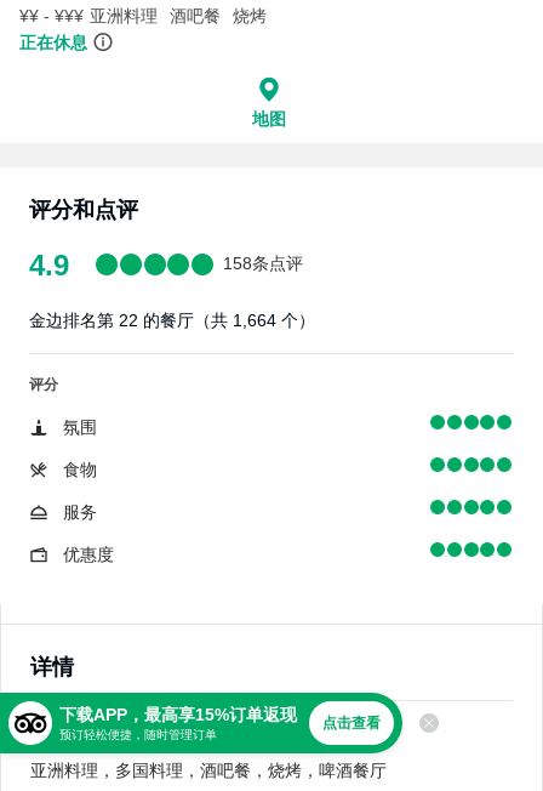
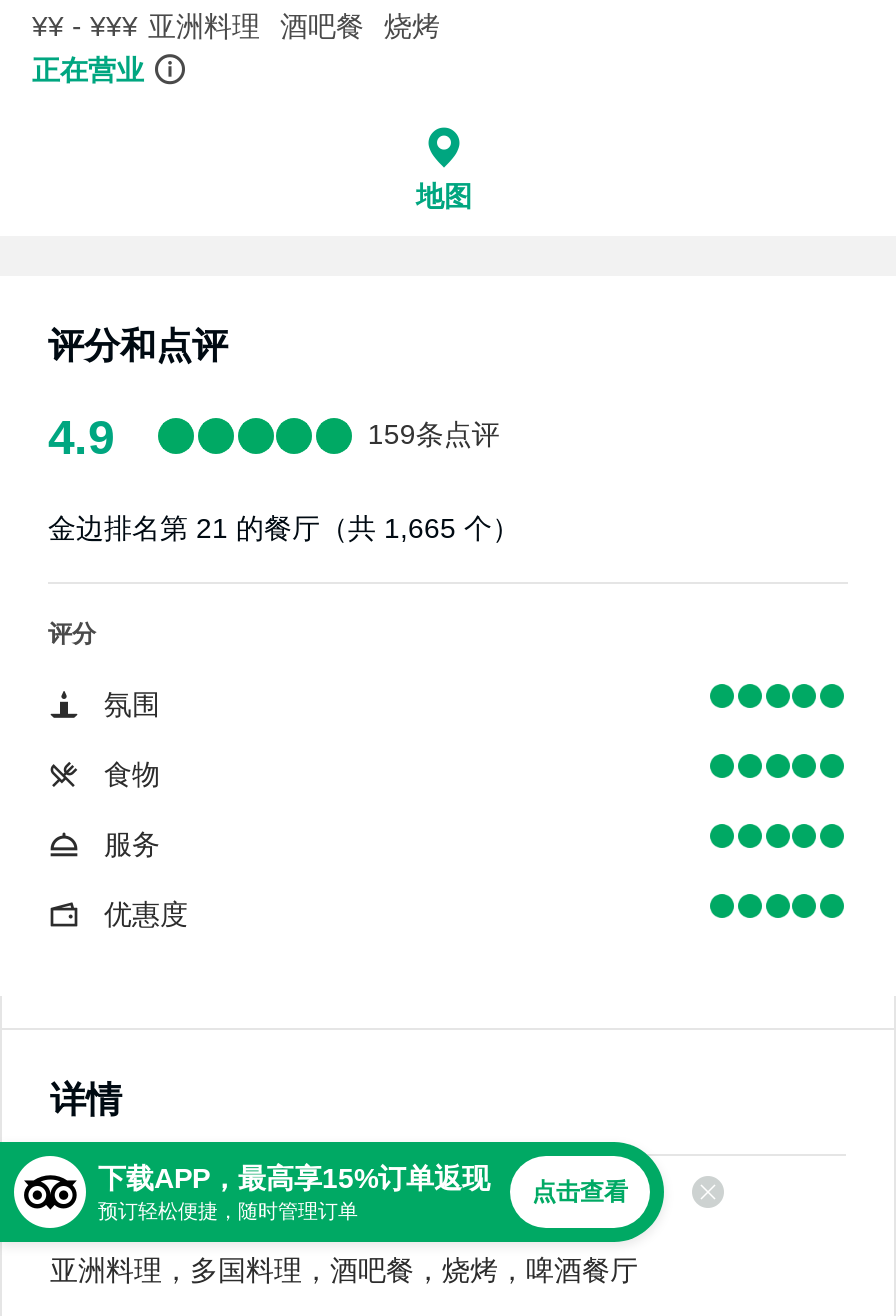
[19,33,87,52] 正在休息 -> [32,54,144,86] 正在营业
[223,254,303,273] 158条点评 -> [368,419,500,451] 159条点评
[29,310,315,330] 金边排名第 22 的餐厅（共 1,664 个） -> [48,512,520,544] 金边排名第 21 的餐厅（共 1,665 个）

